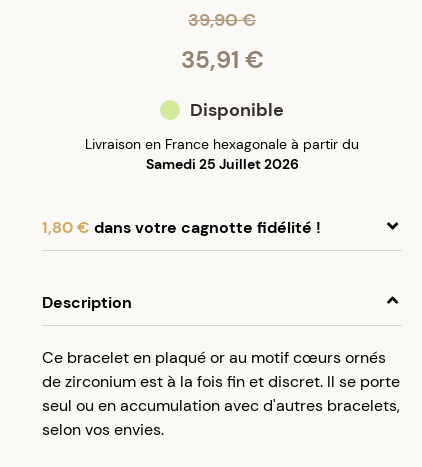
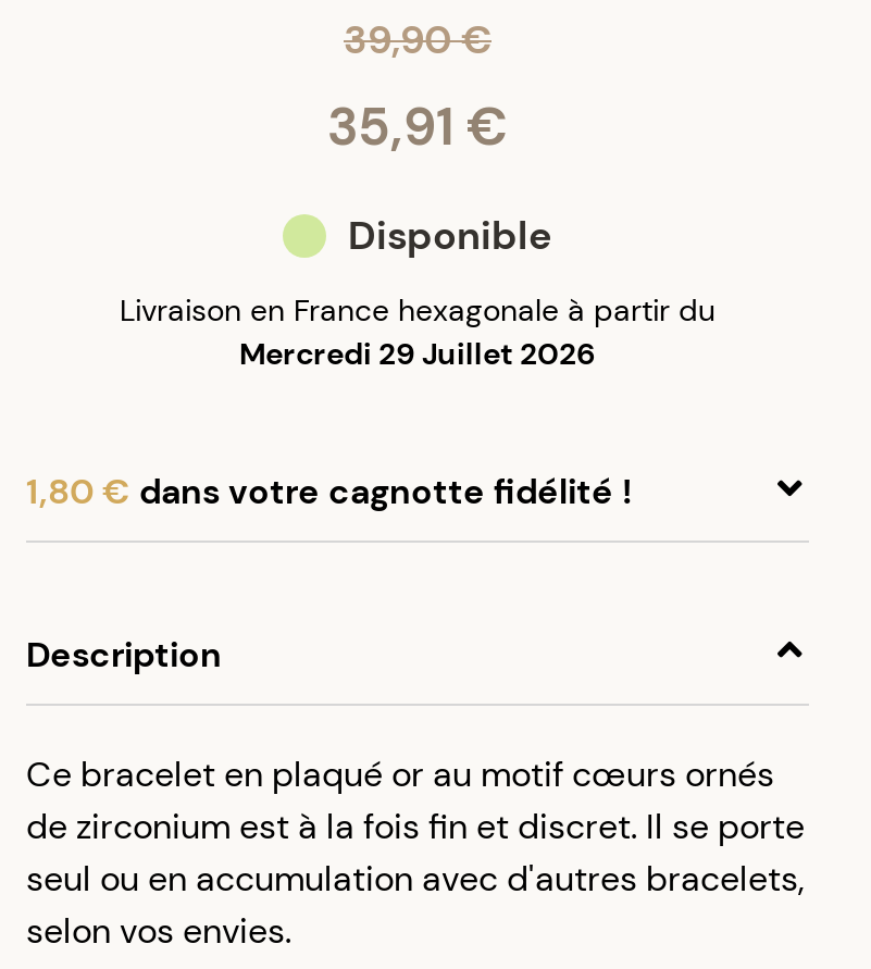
[145,155,298,173] Samedi 25 Juillet 2026 -> [239,334,596,373] Mercredi 29 Juillet 2026

